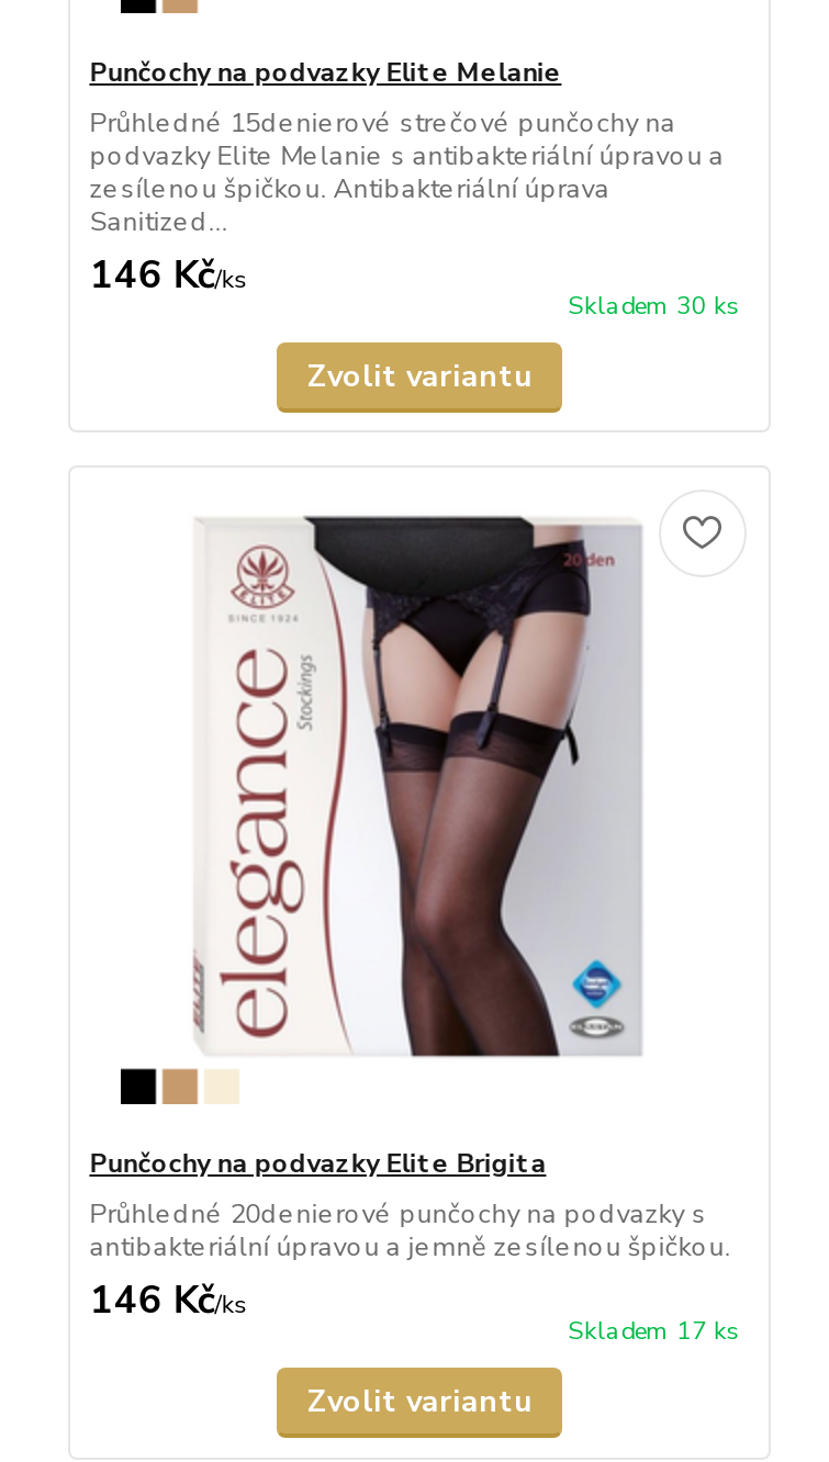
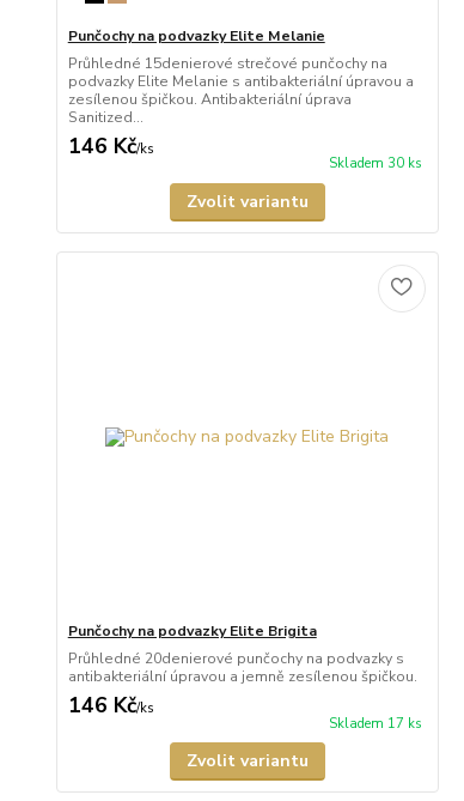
[119,514,676,1106] [image] -> none

